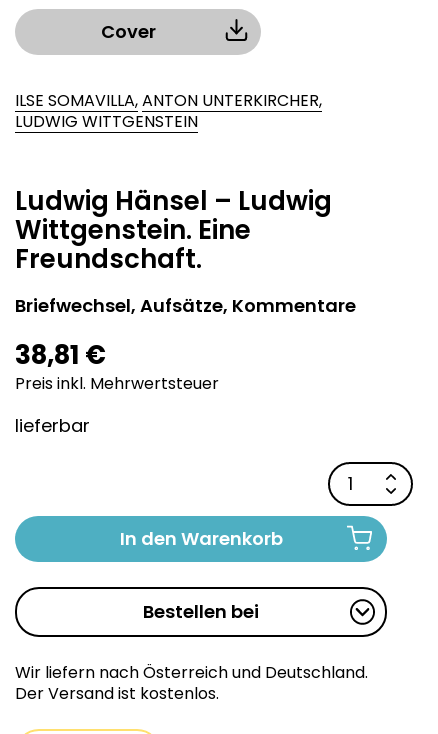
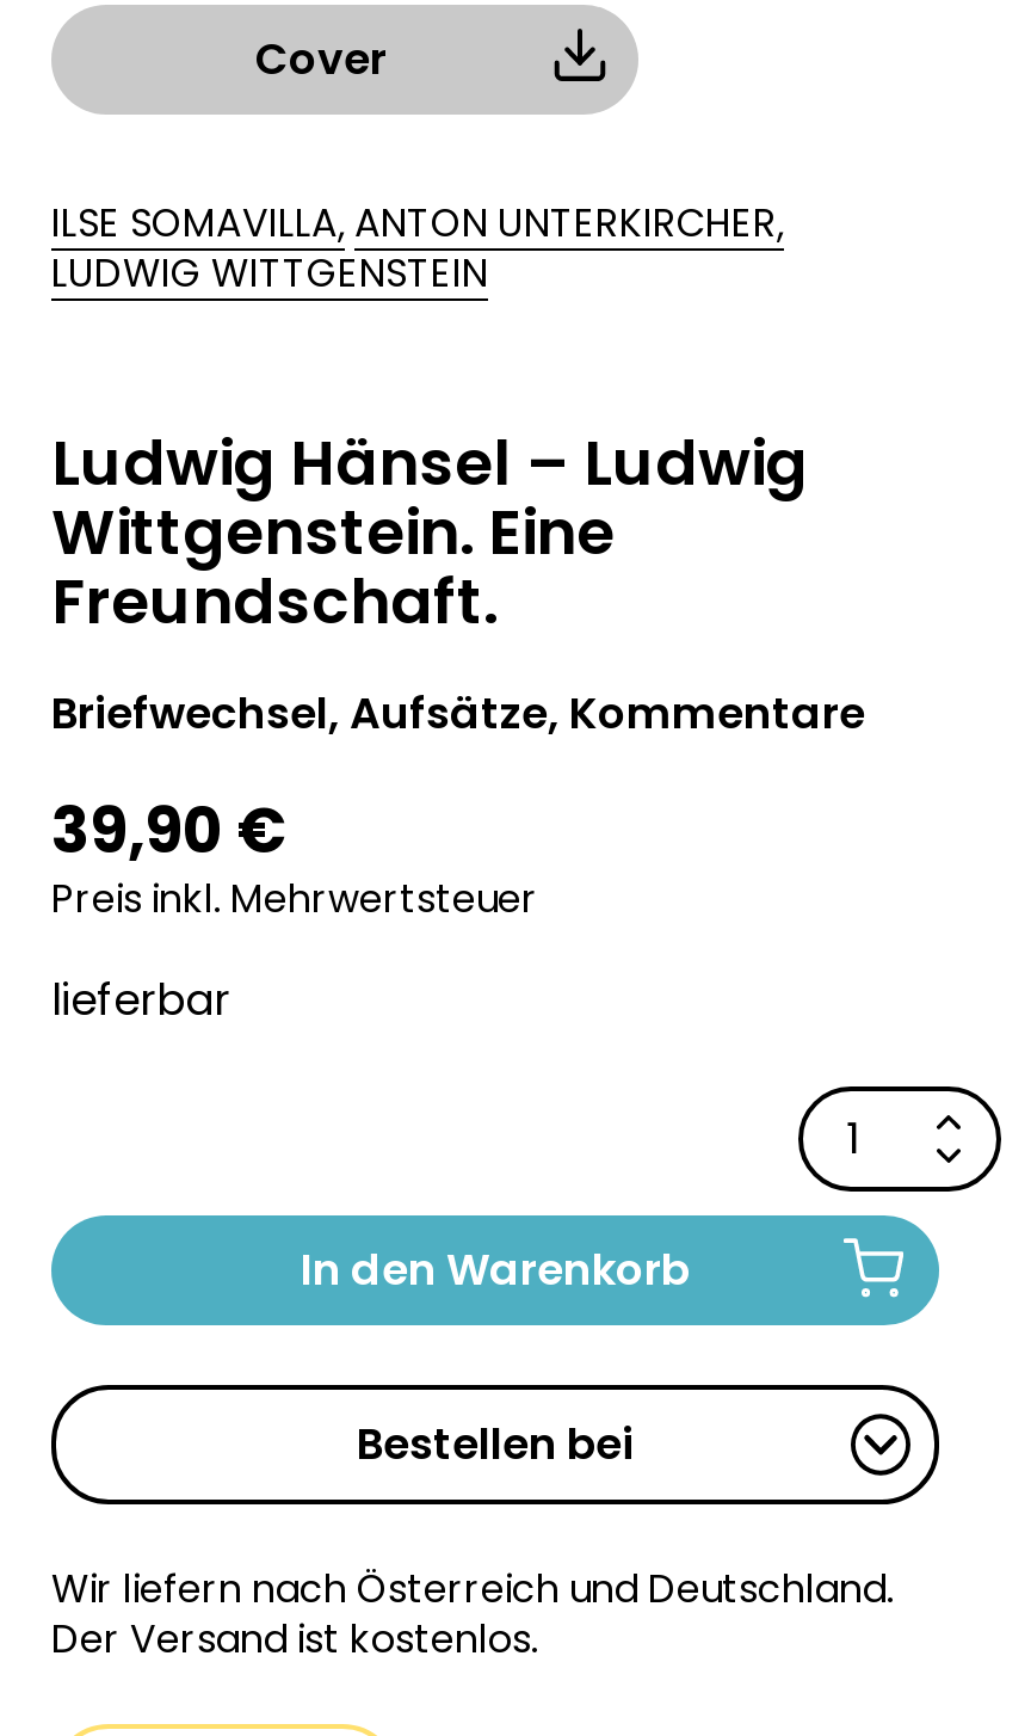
[15,337,106,373] 38,81 € -> [51,789,288,875] 39,90 €

